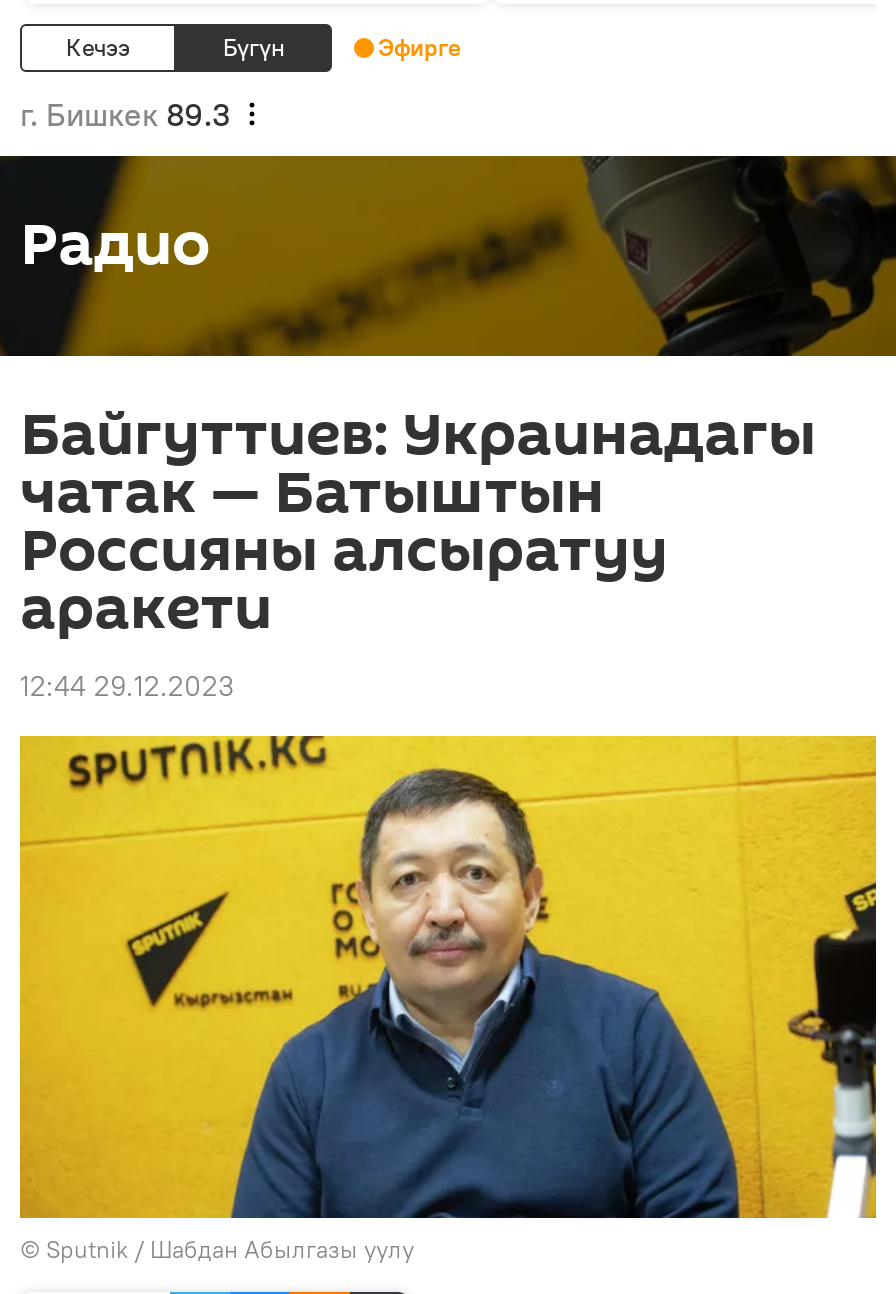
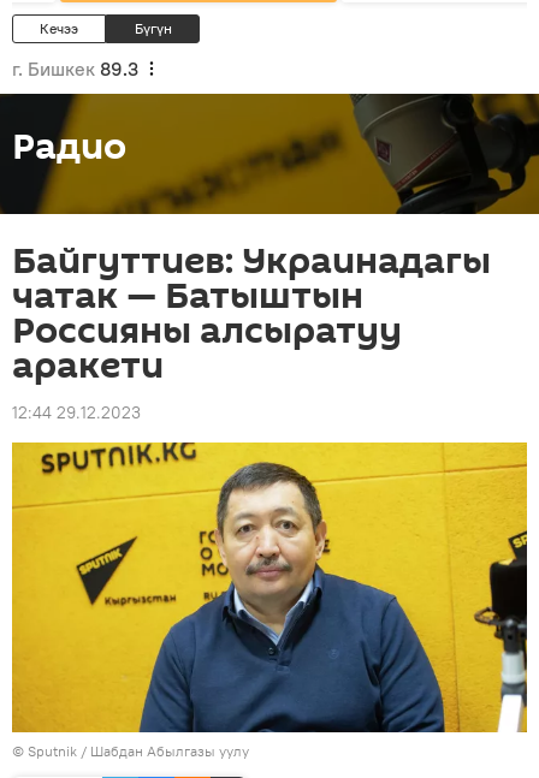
[378,32,460,62] Эфирге -> none

